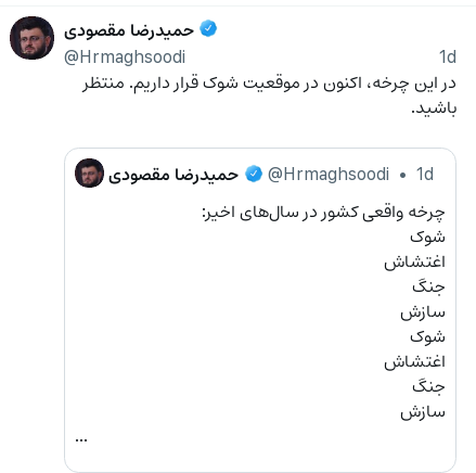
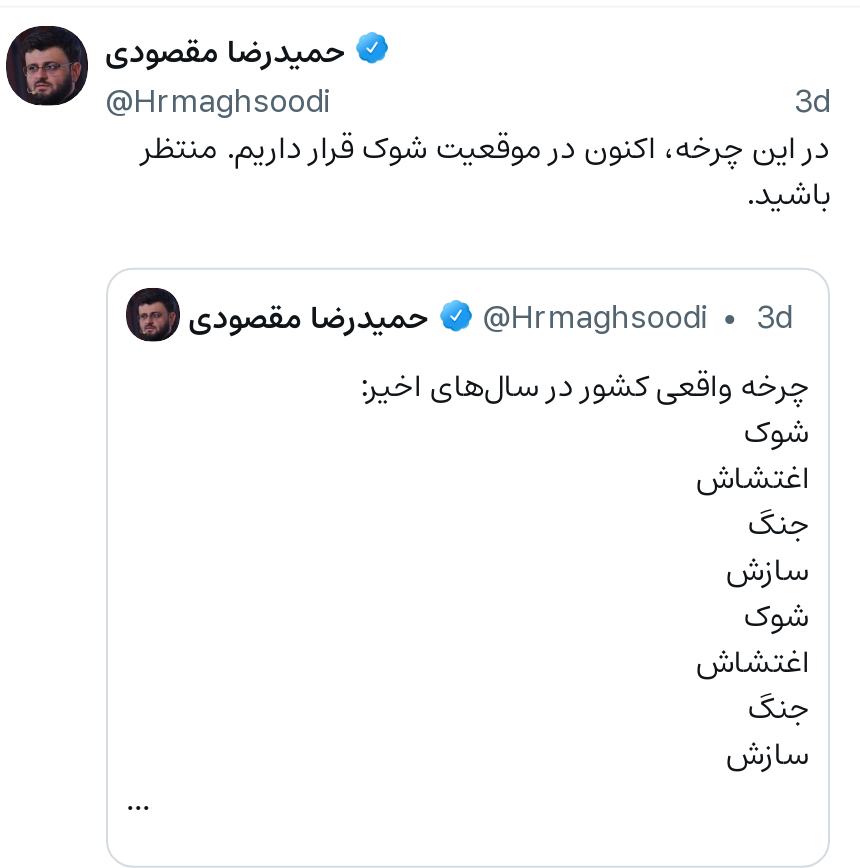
[439,45,456,67] 1d -> [794,78,830,120] 3d
[268,162,434,185] @Hrmaghsoodi • 1d -> [482,295,792,337] @Hrmaghsoodi • 3d

